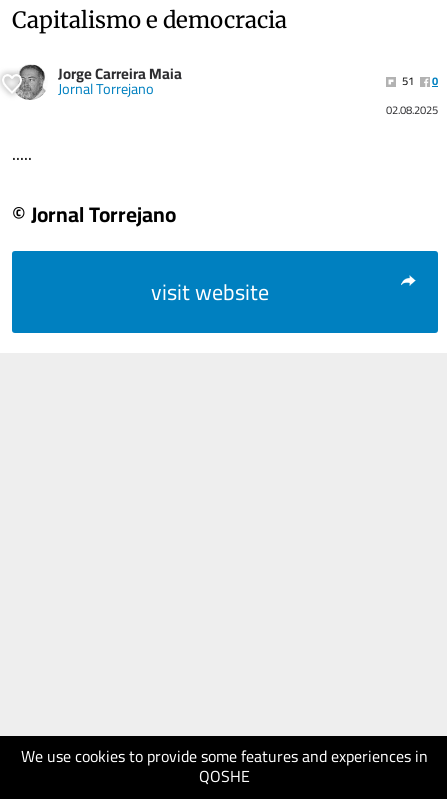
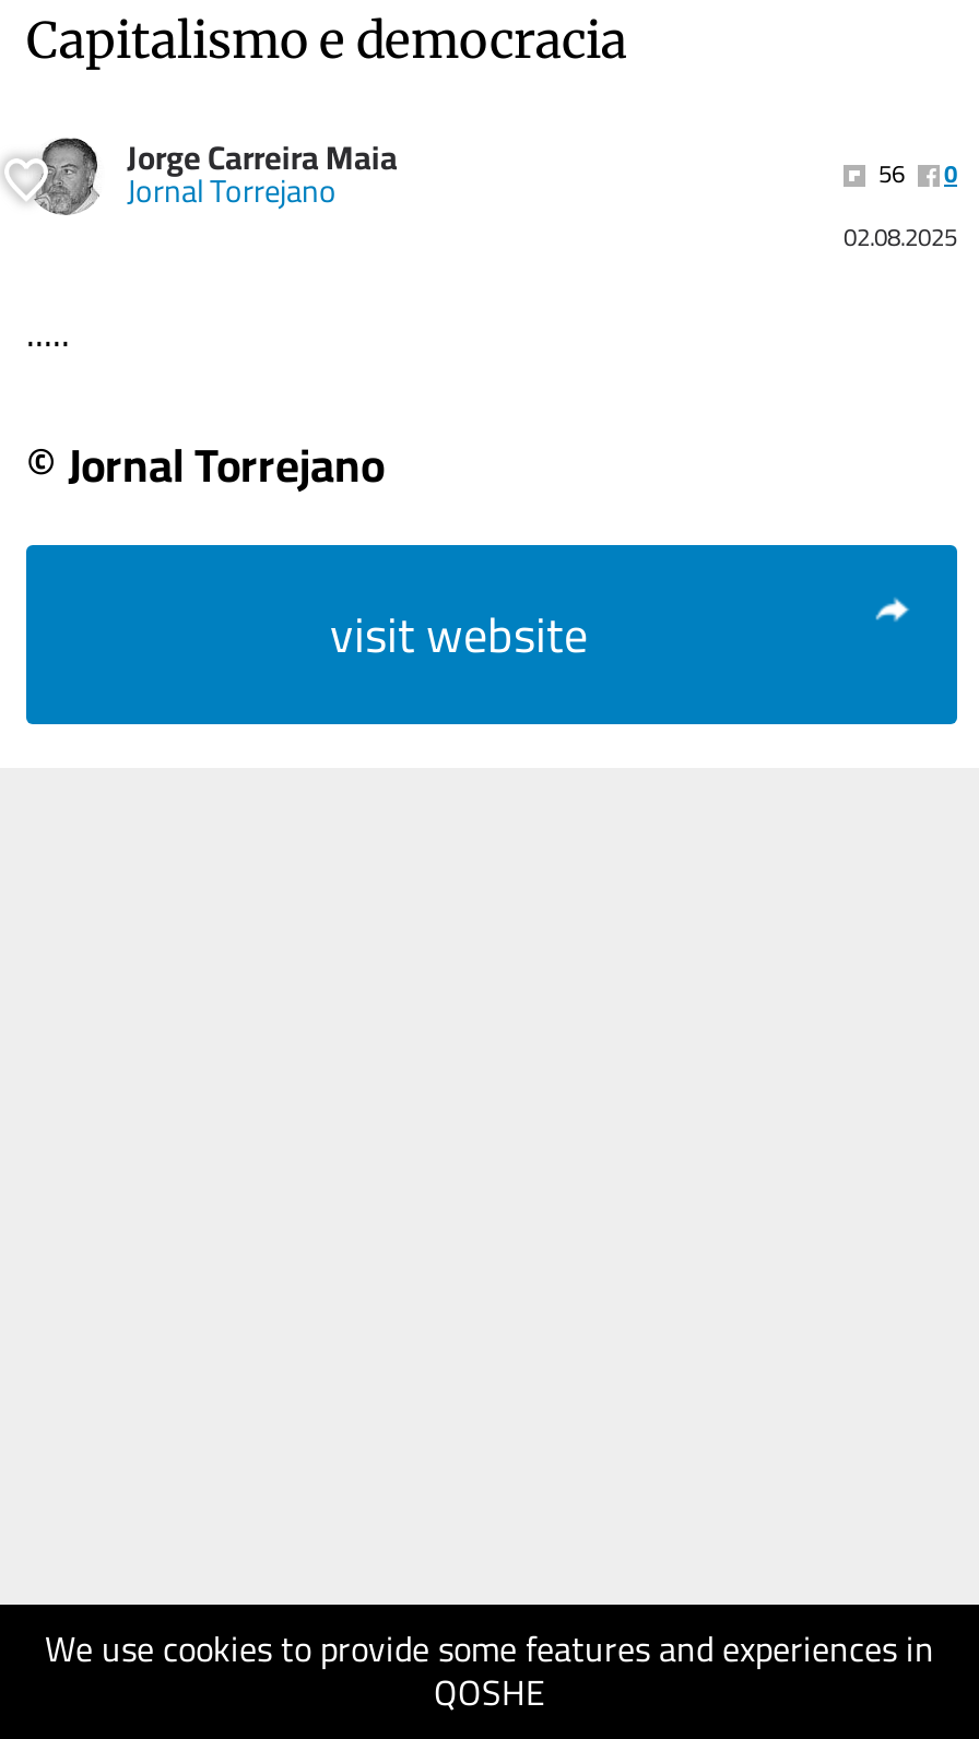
[402,70,438,91] 51 0 -> [878,150,957,196] 56 0

